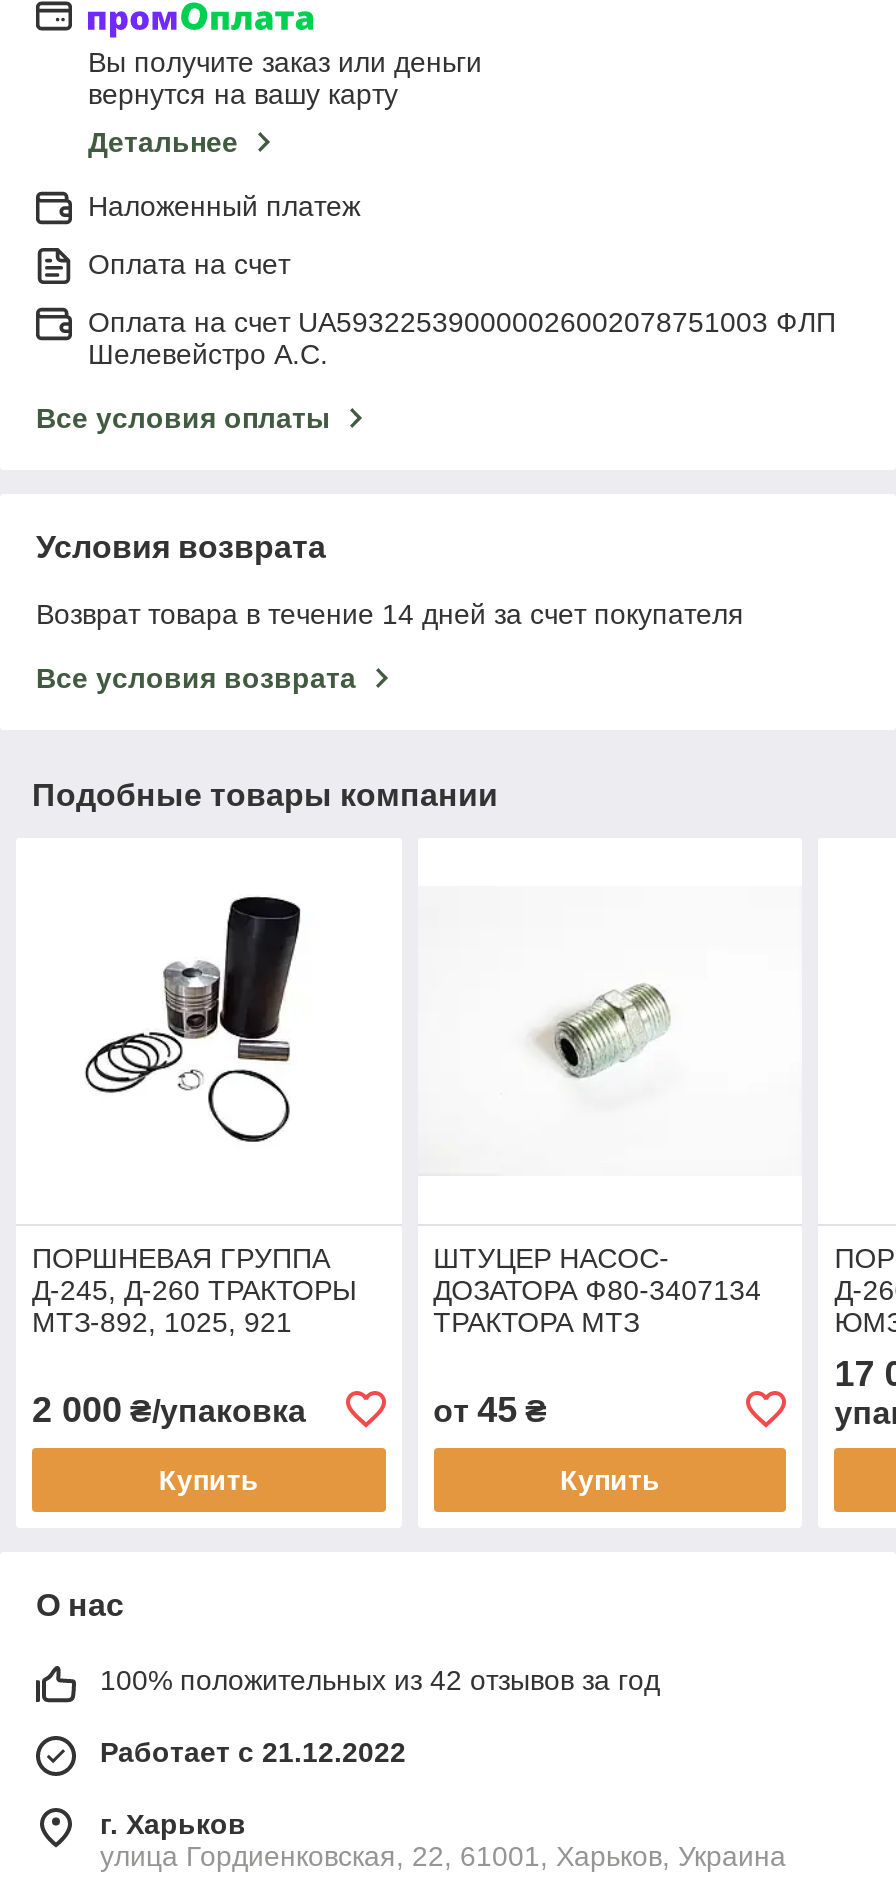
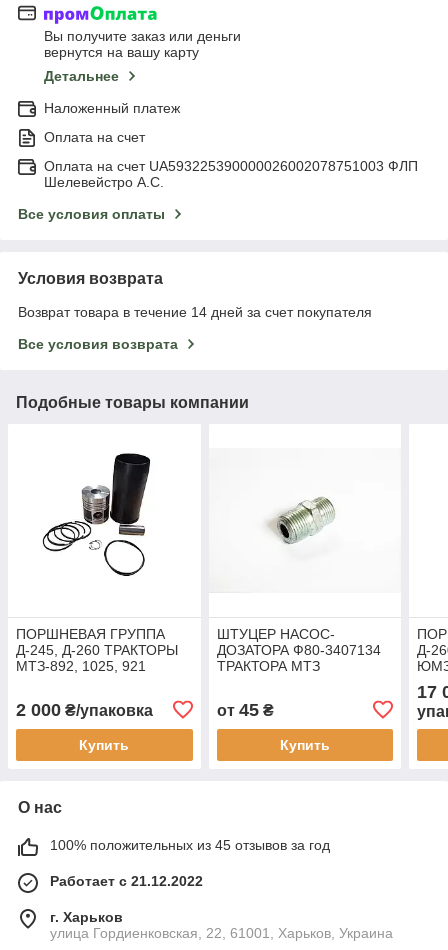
[100,1664,660,1696] 100% положительных из 42 отзывов за год -> [50,837,330,853] 100% положительных из 45 отзывов за год

